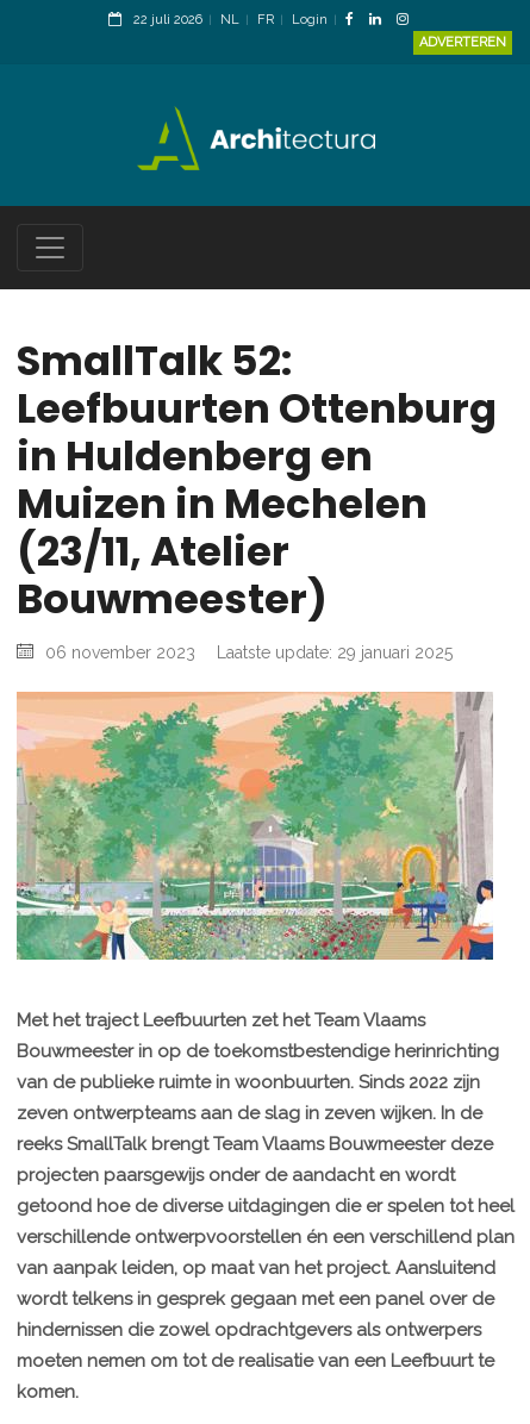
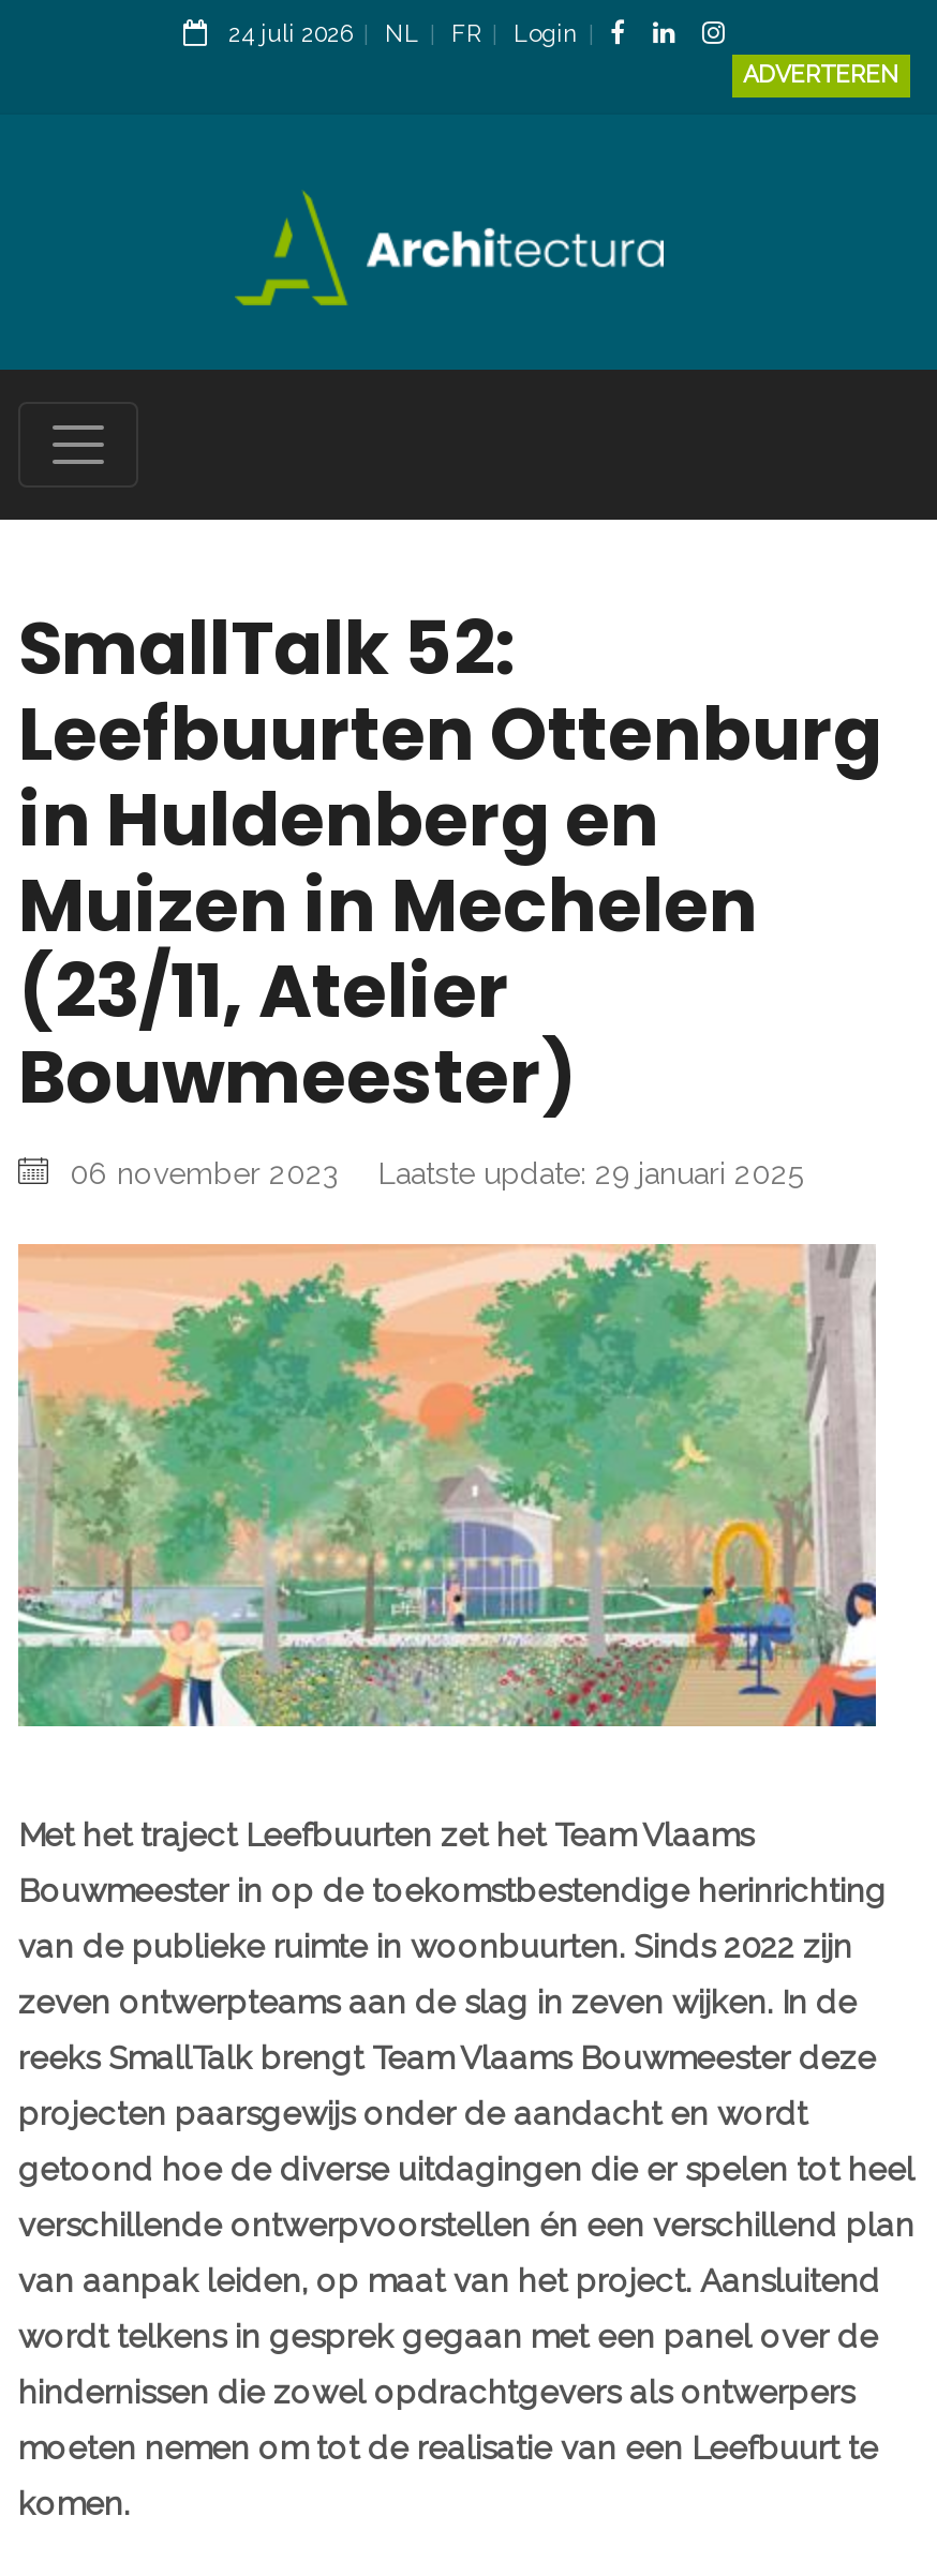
[133,12,328,27] 22 juli 2026 NL FR Login -> [228,20,578,48] 24 juli 2026 NL FR Login

